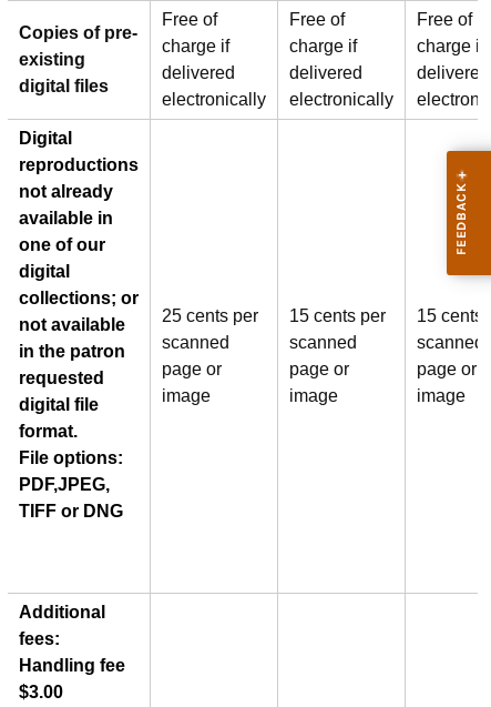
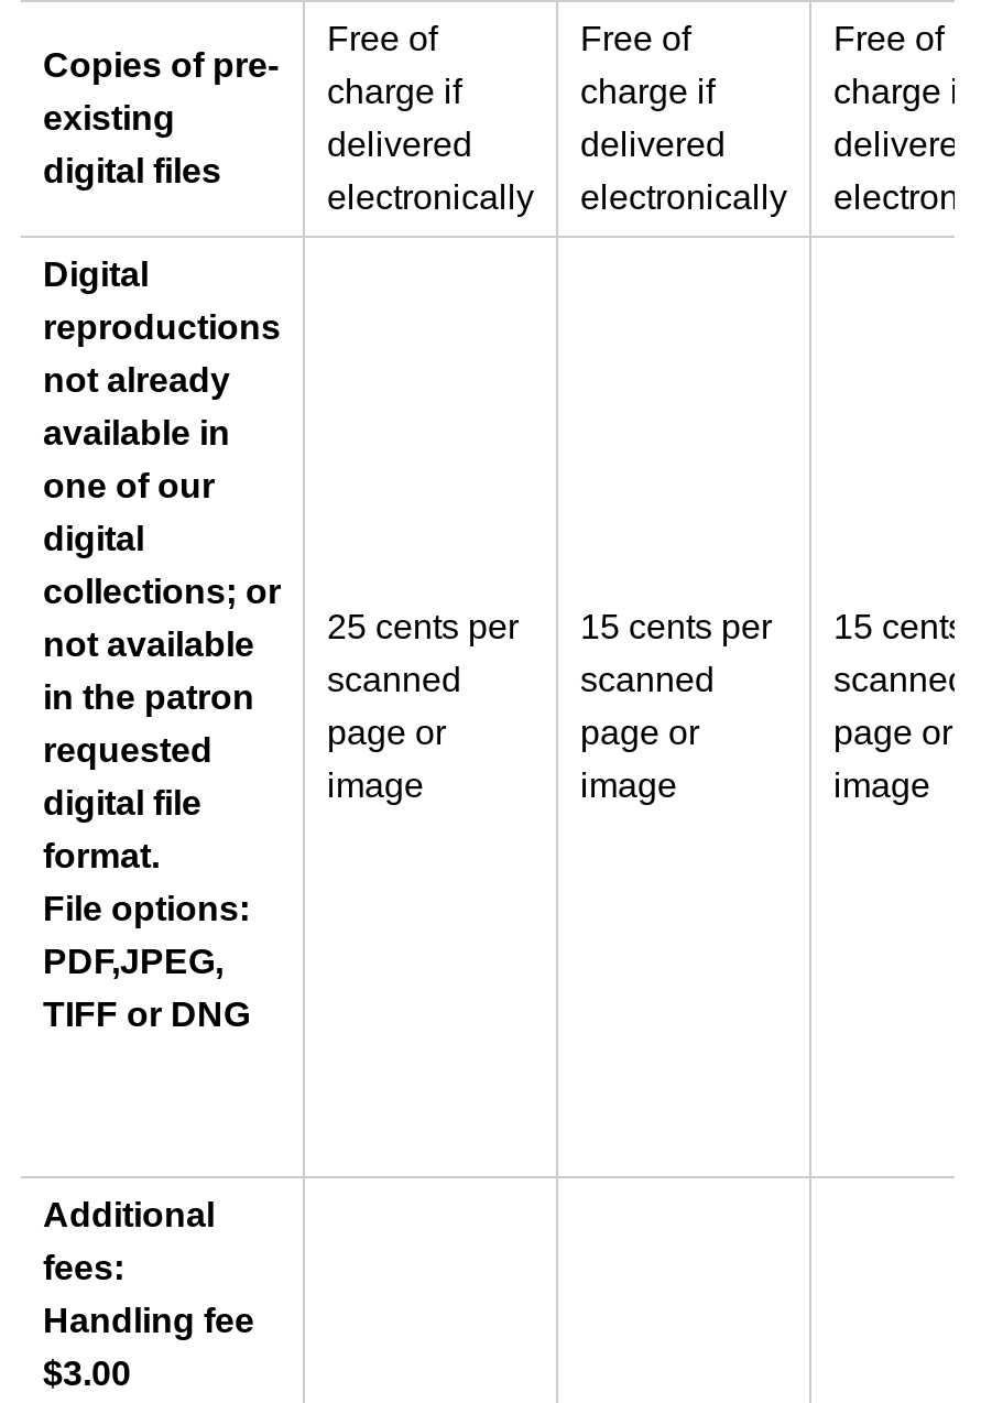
[444,147,488,280] [image] -> none

